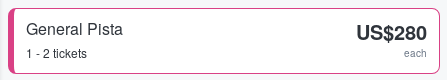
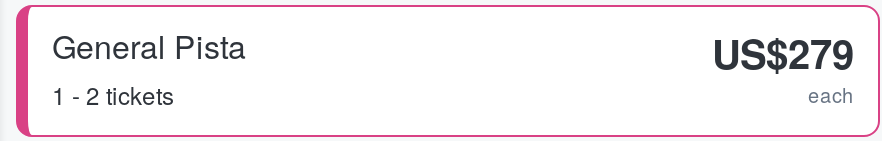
[356,17,427,46] US$280 -> [712,24,854,82] US$279

